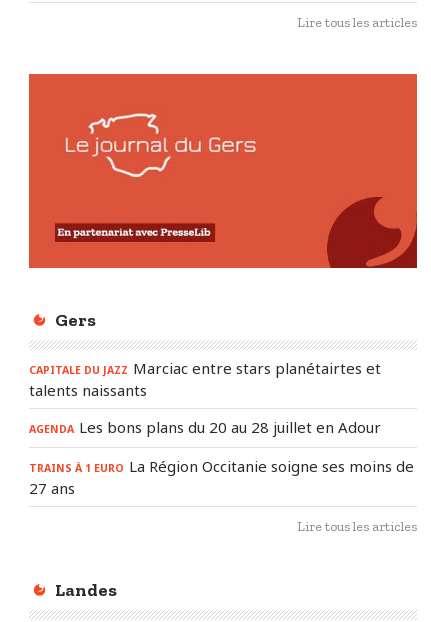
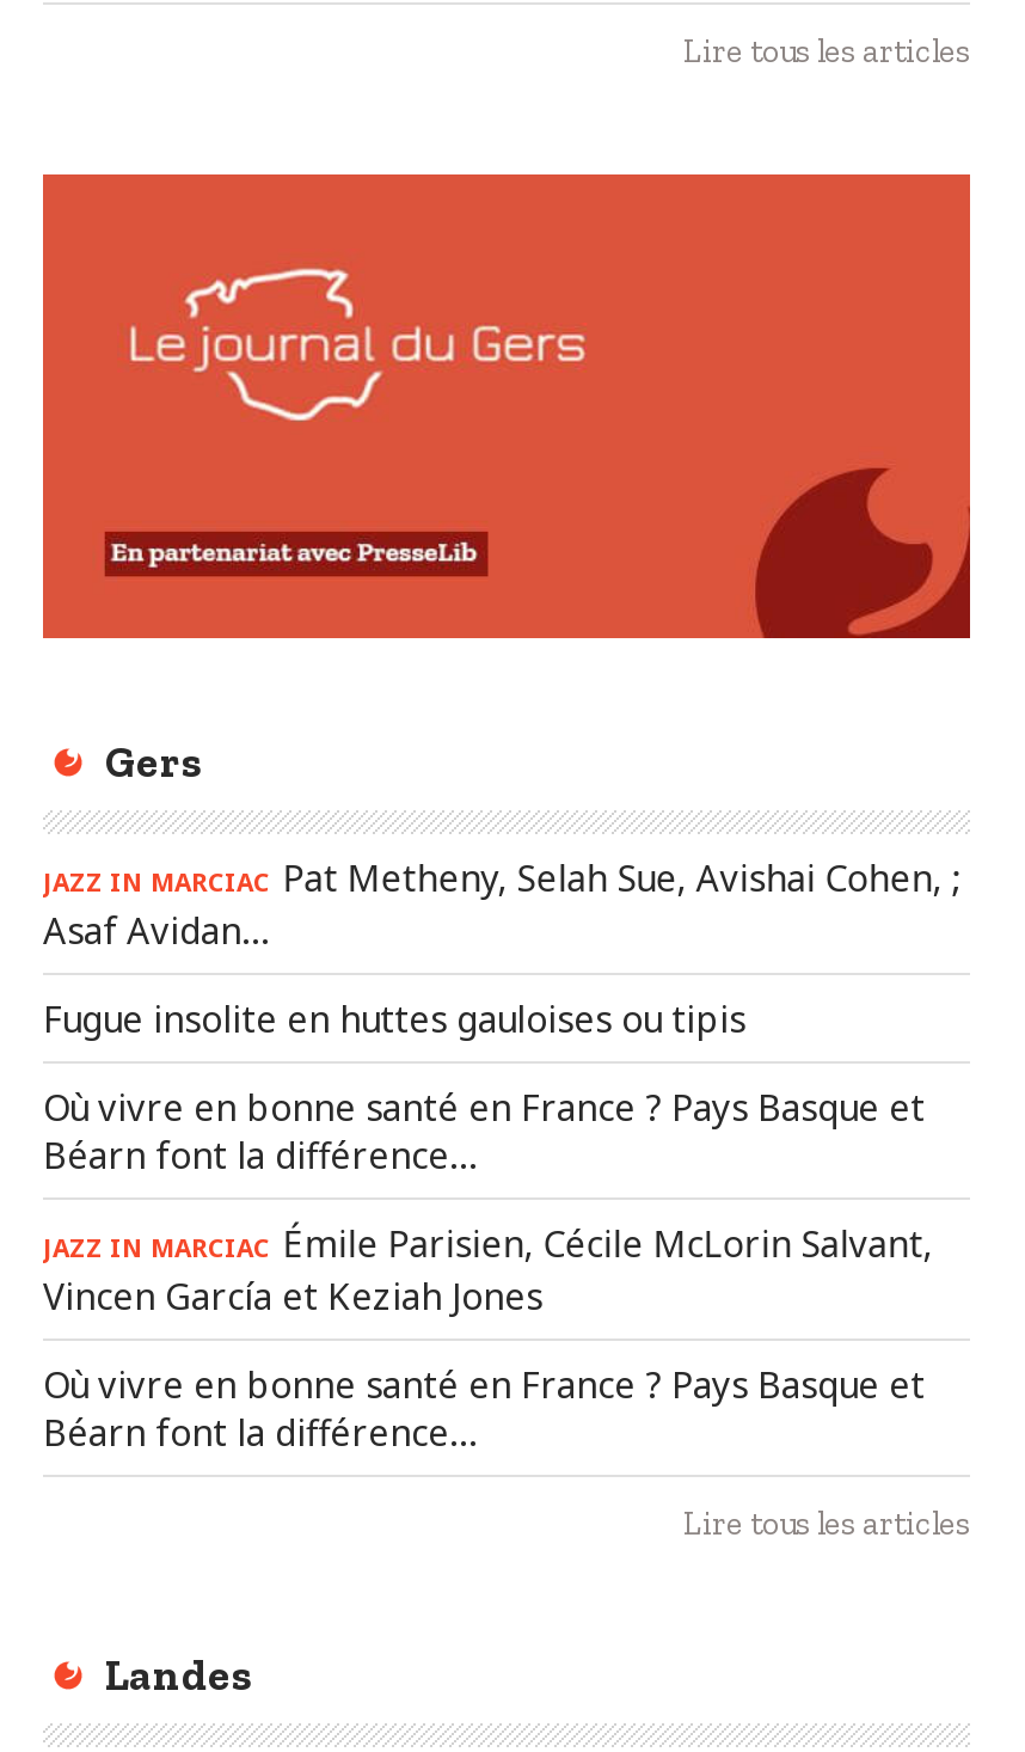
[29,358,414,498] CAPITALE DU JAZZ Marciac entre stars planétairtes et | talents naissants | AGENDA Les bons plans du 20 au 28 juillet en Adour | TRAINS À 1 EURO La Région Occitanie soigne ses moins de | 27 ans -> [43,853,959,1455] JAZZ IN MARCIAC Pat Metheny, Selah Sue, Avishai Cohen, ; | Asaf Avidan… | Fugue insolite en huttes gauloises ou tipis | Où vivre en bonne santé en France ? Pays Basque et | Béarn font la différence… | JAZZ IN MARCIAC Émile Parisien, Cécile McLorin Salvant, | Vincen García et Keziah Jones | Où vivre en bonne santé en France ? Pays Basque et | Béarn font la différence…

